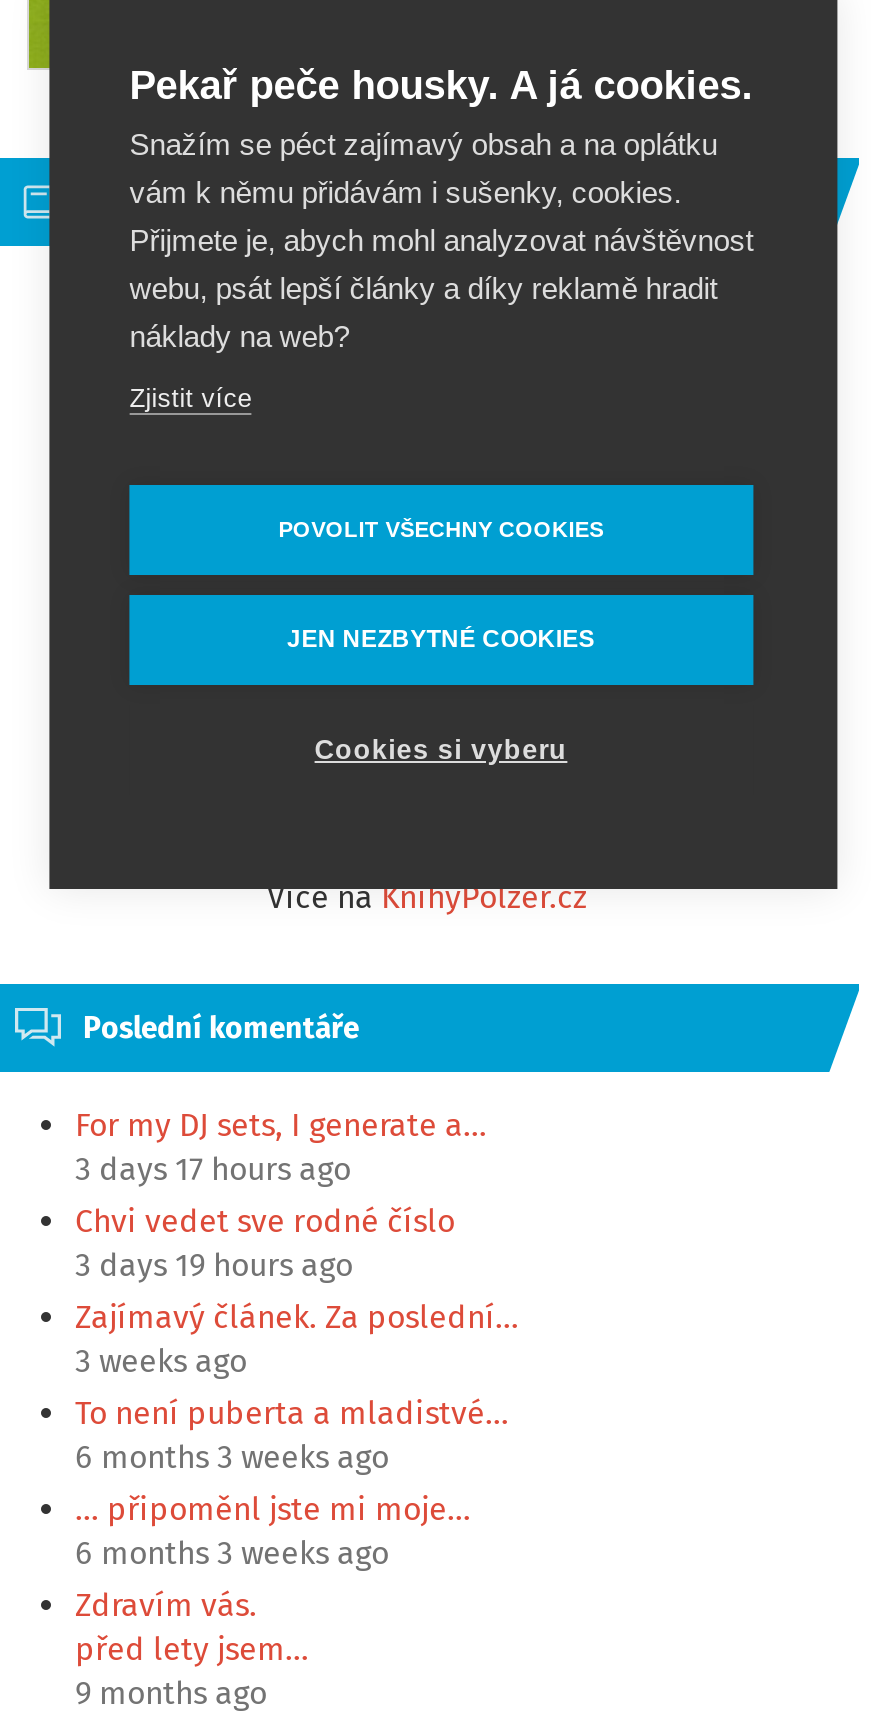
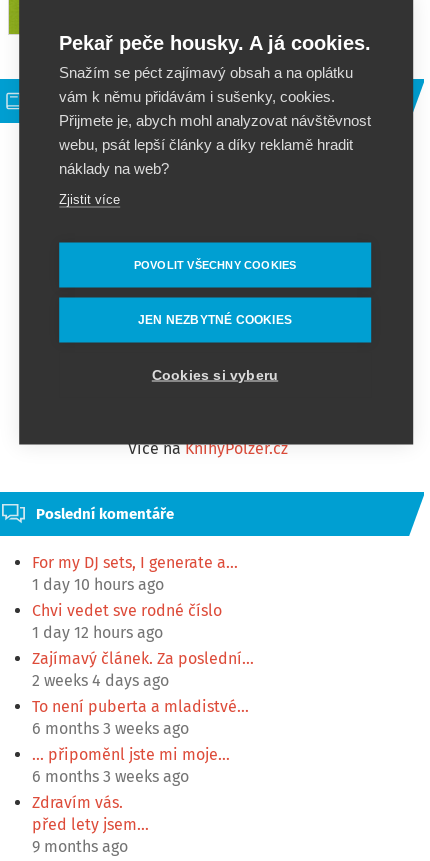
[75,1149,351,1187] 3 days 17 hours ago -> [32,574,164,593] 1 day 10 hours ago
[75,1245,353,1283] 3 days 19 hours ago -> [32,622,163,641] 1 day 12 hours ago
[75,1341,247,1379] 3 weeks ago -> [32,670,169,689] 2 weeks 4 days ago

